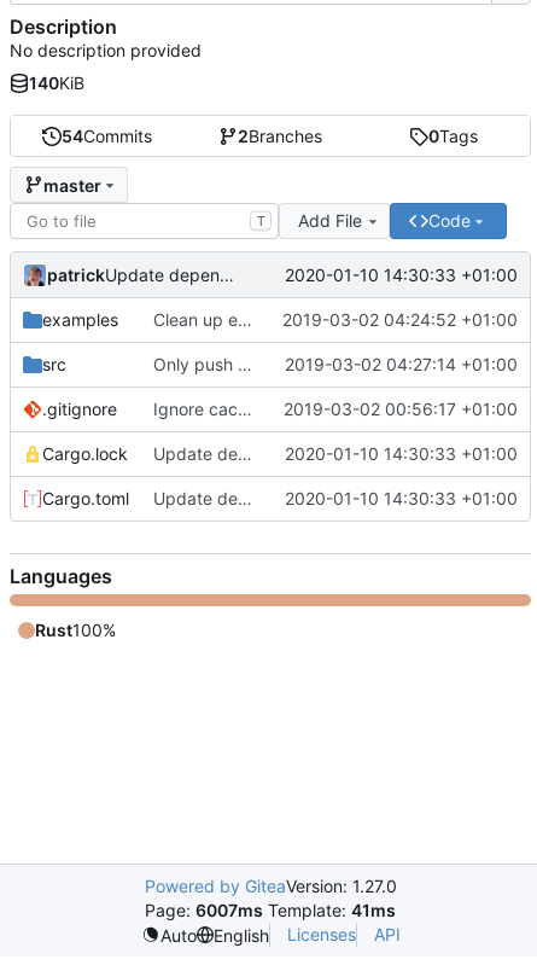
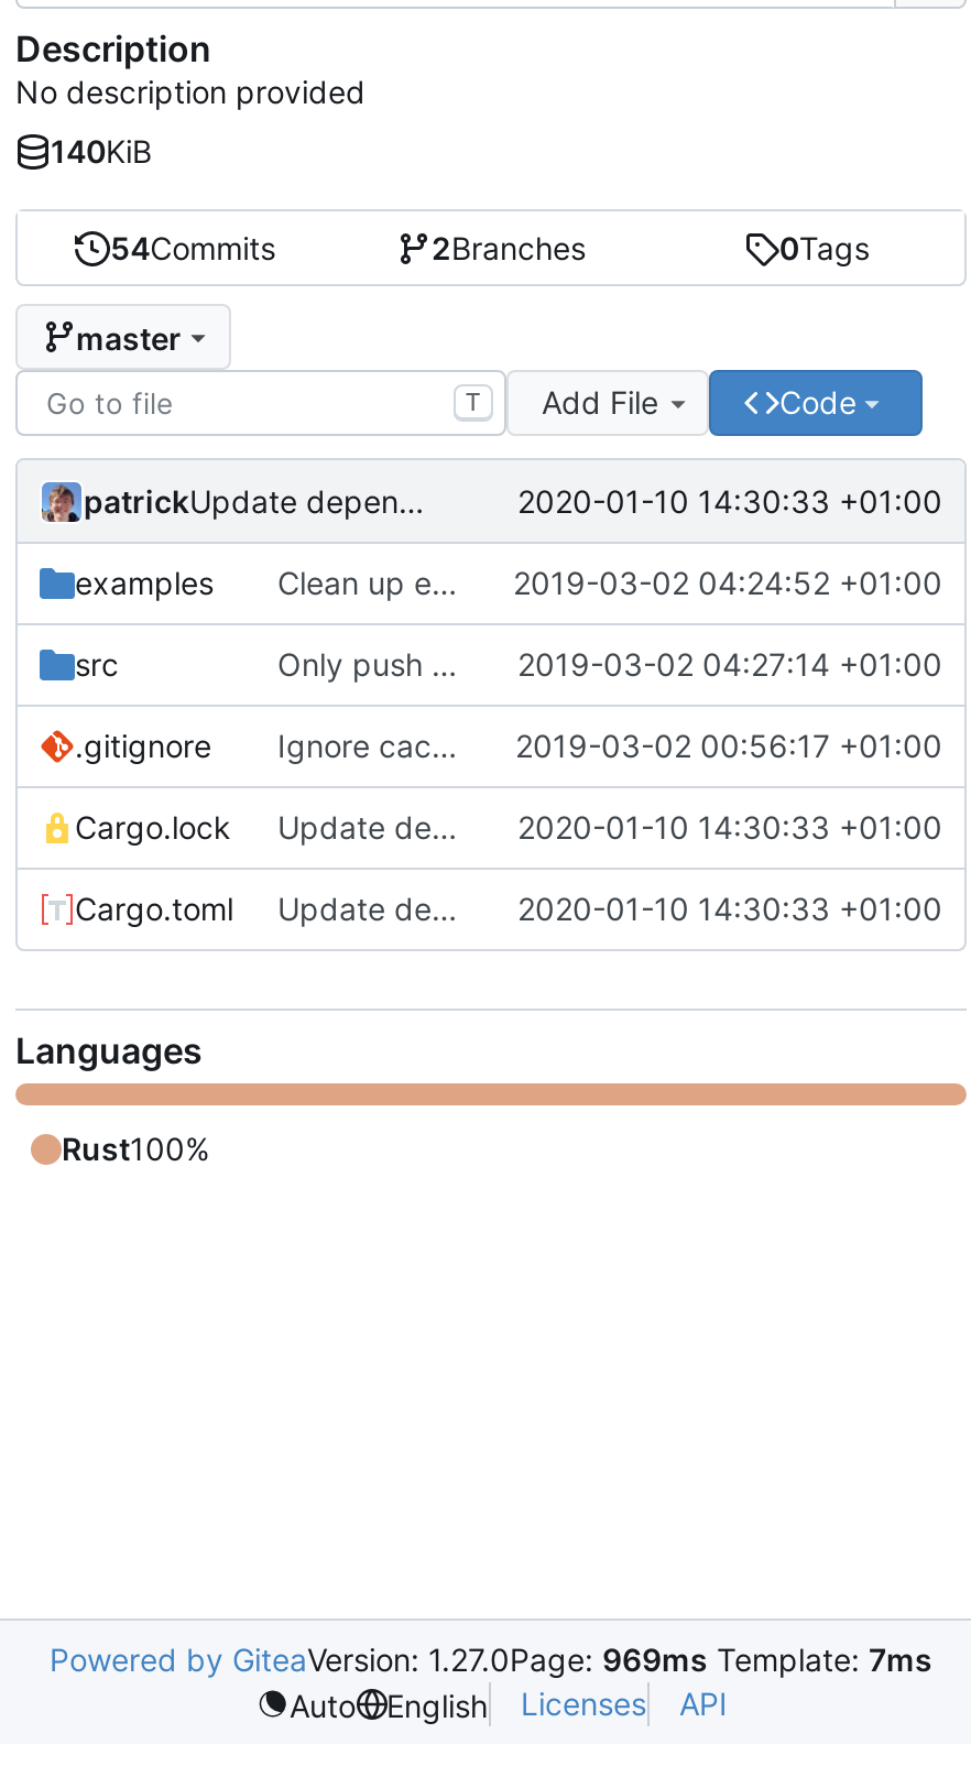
[144,876,396,920] Powered by GiteaVersion: 1.27.0 | Page: 6007ms Template: 41ms -> [50,1640,932,1678] Powered by GiteaVersion: 1.27.0Page: 969ms Template: 7ms

